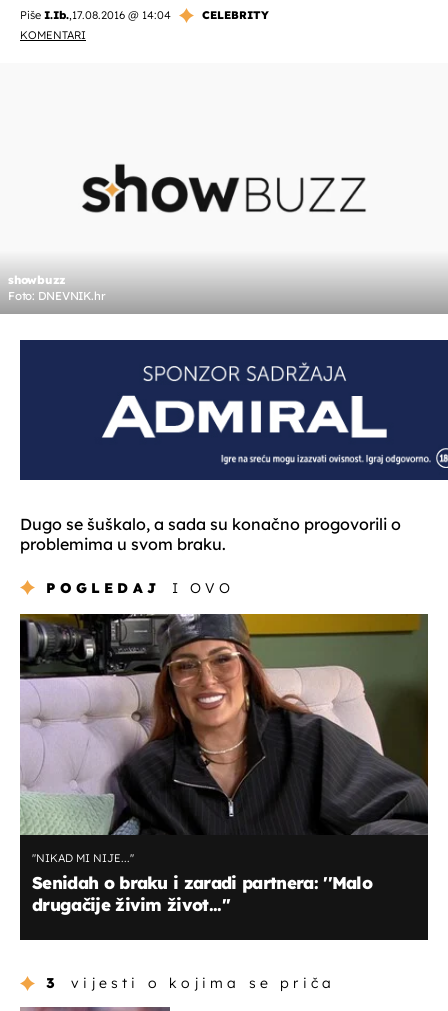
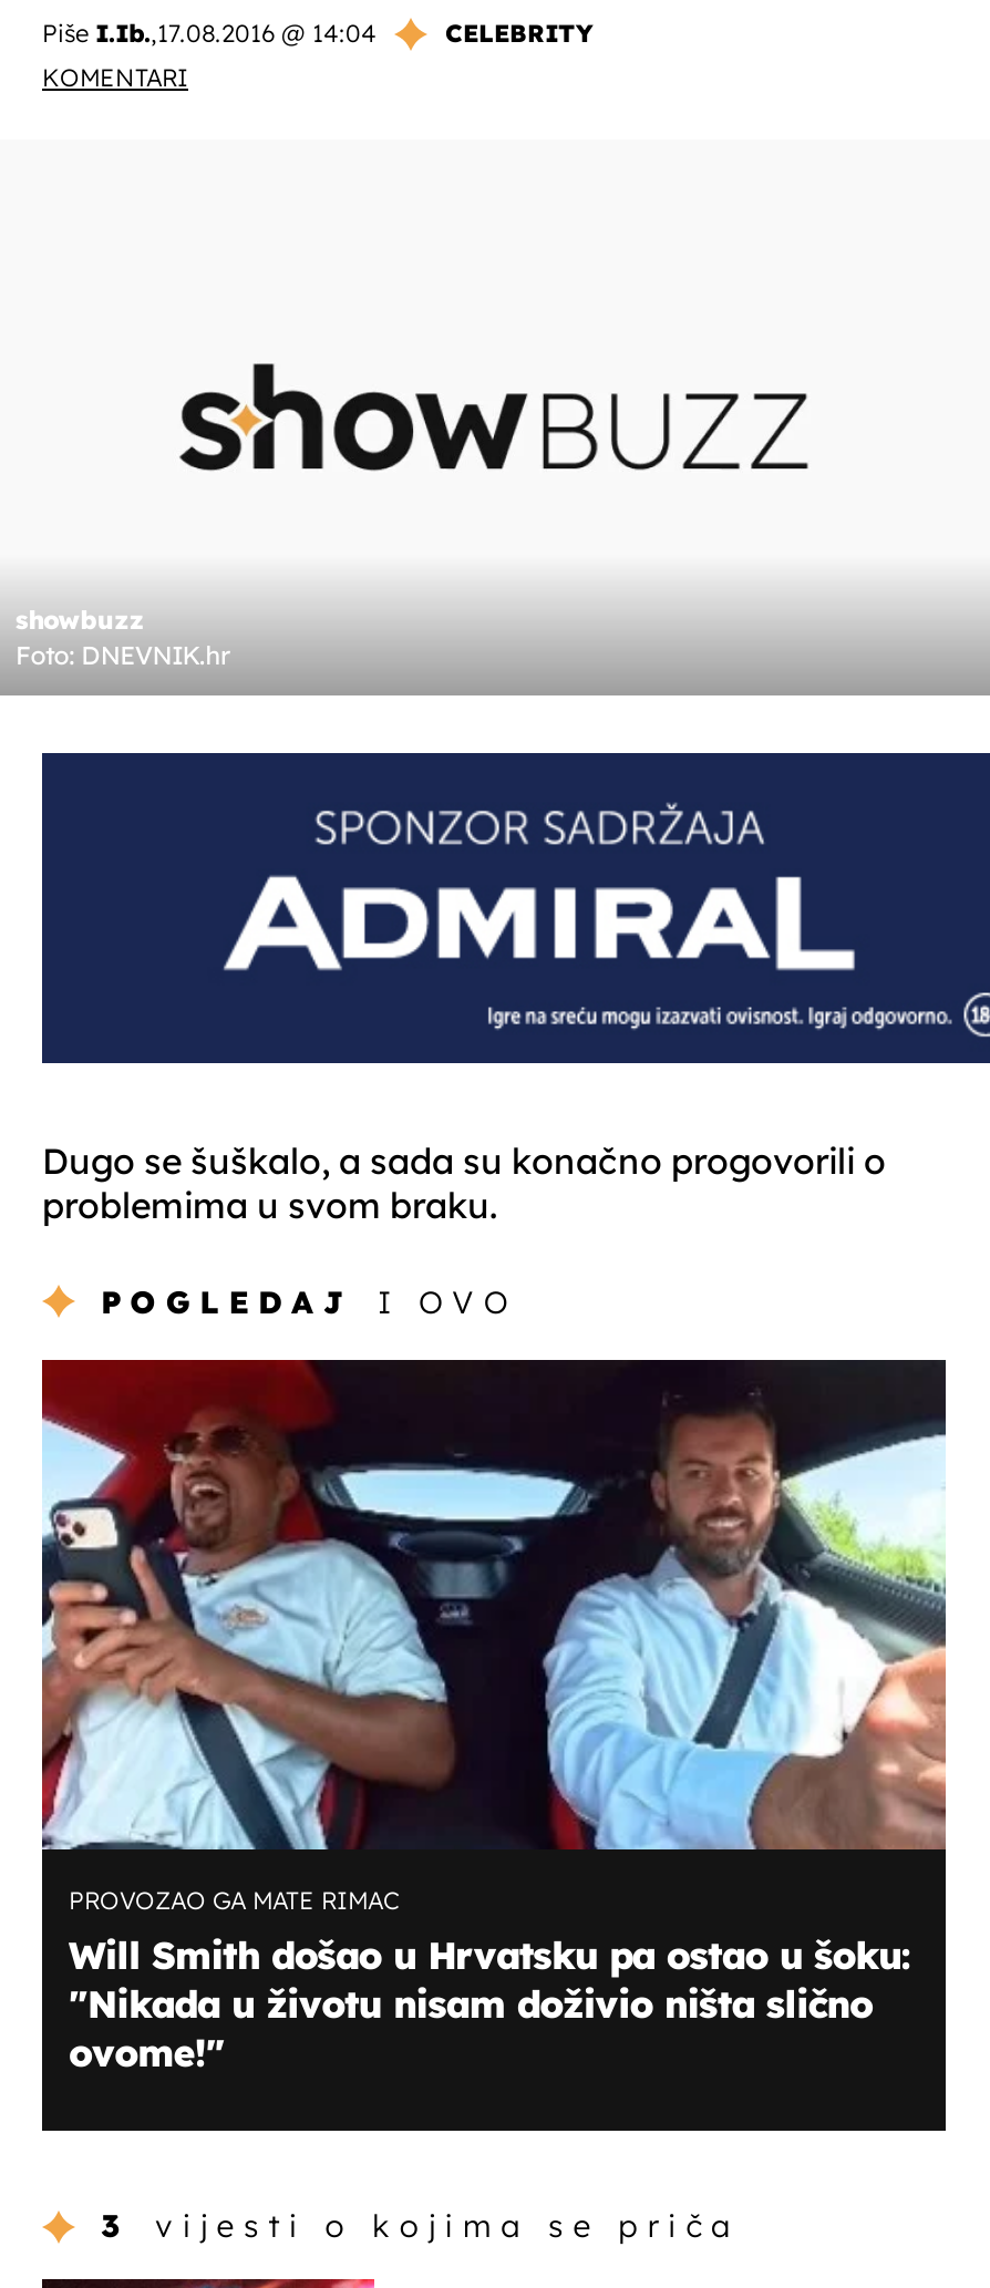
[19,613,429,915] [image] | ''NIKAD MI NIJE...'' | Senidah o braku i zaradi partnera: ''Malo | drugačije živim život...'' -> [40,1358,948,2076] [image] | PROVOZAO GA MATE RIMAC | Will Smith došao u Hrvatsku pa ostao u šoku: | "Nikada u životu nisam doživio ništa slično | ovome!"

